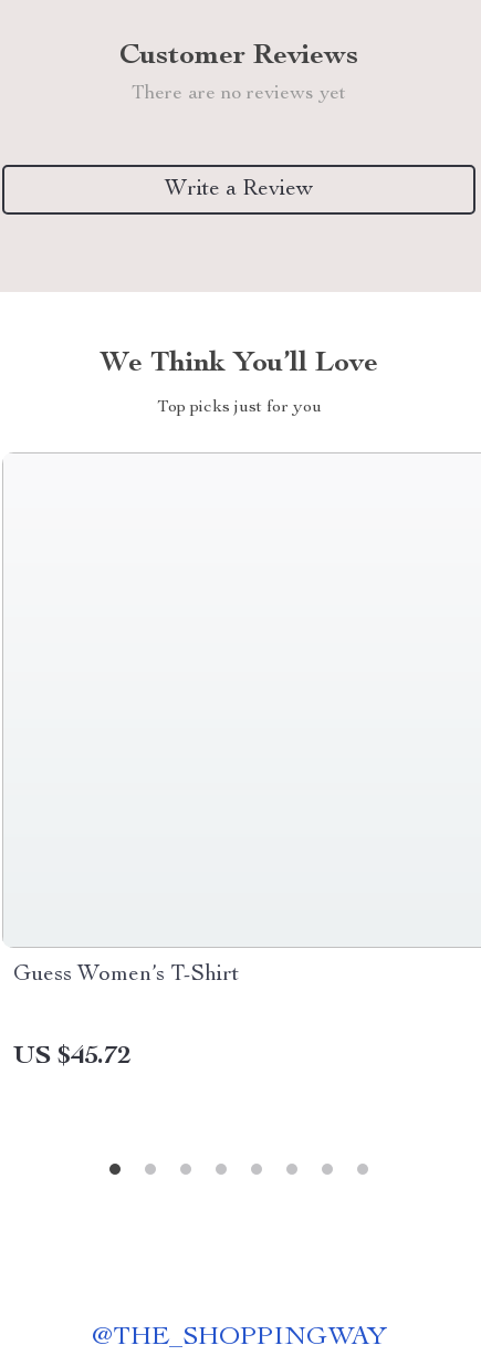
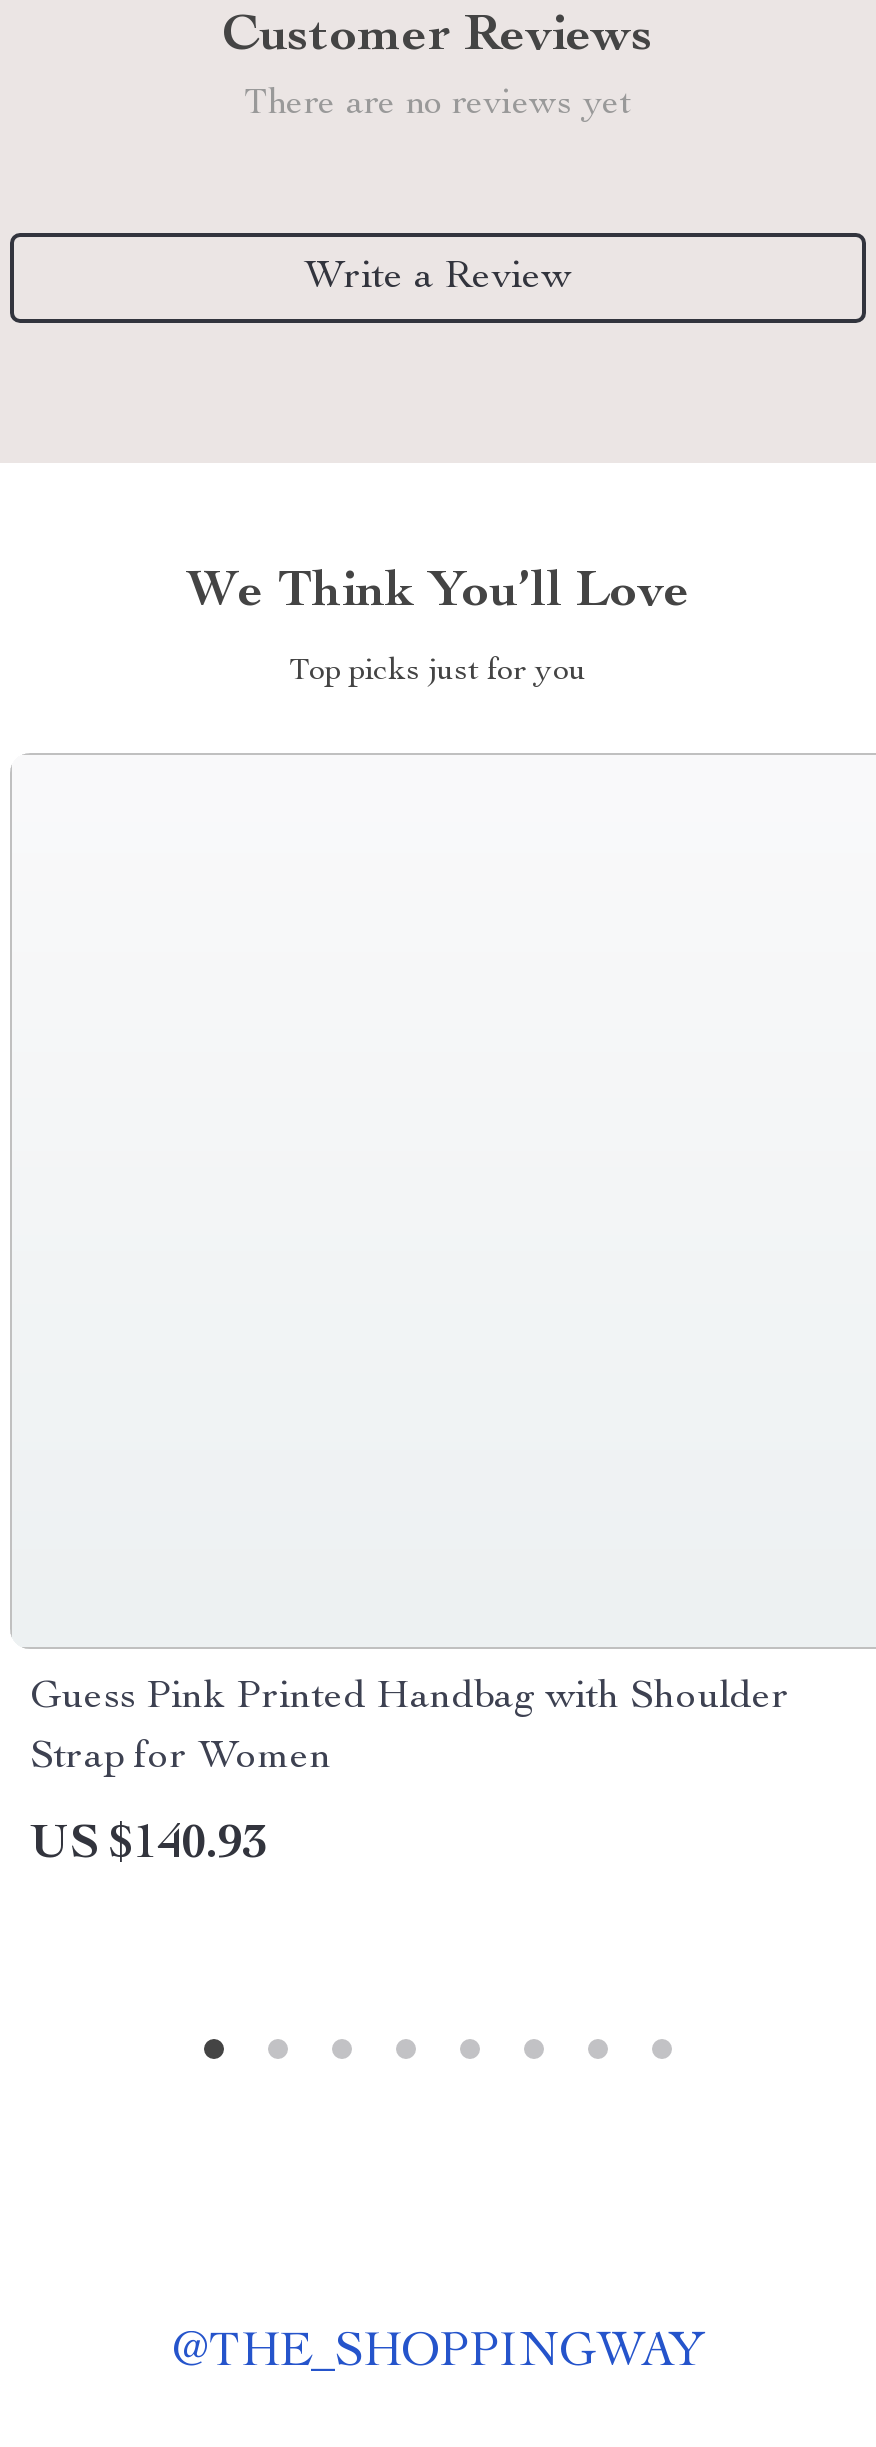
[13,964,239,1071] Guess Women’s T-Shirt | US $45.72 -> [30,1679,790,1871] Guess Pink Printed Handbag with Shoulder | Strap for Women | US $140.93

